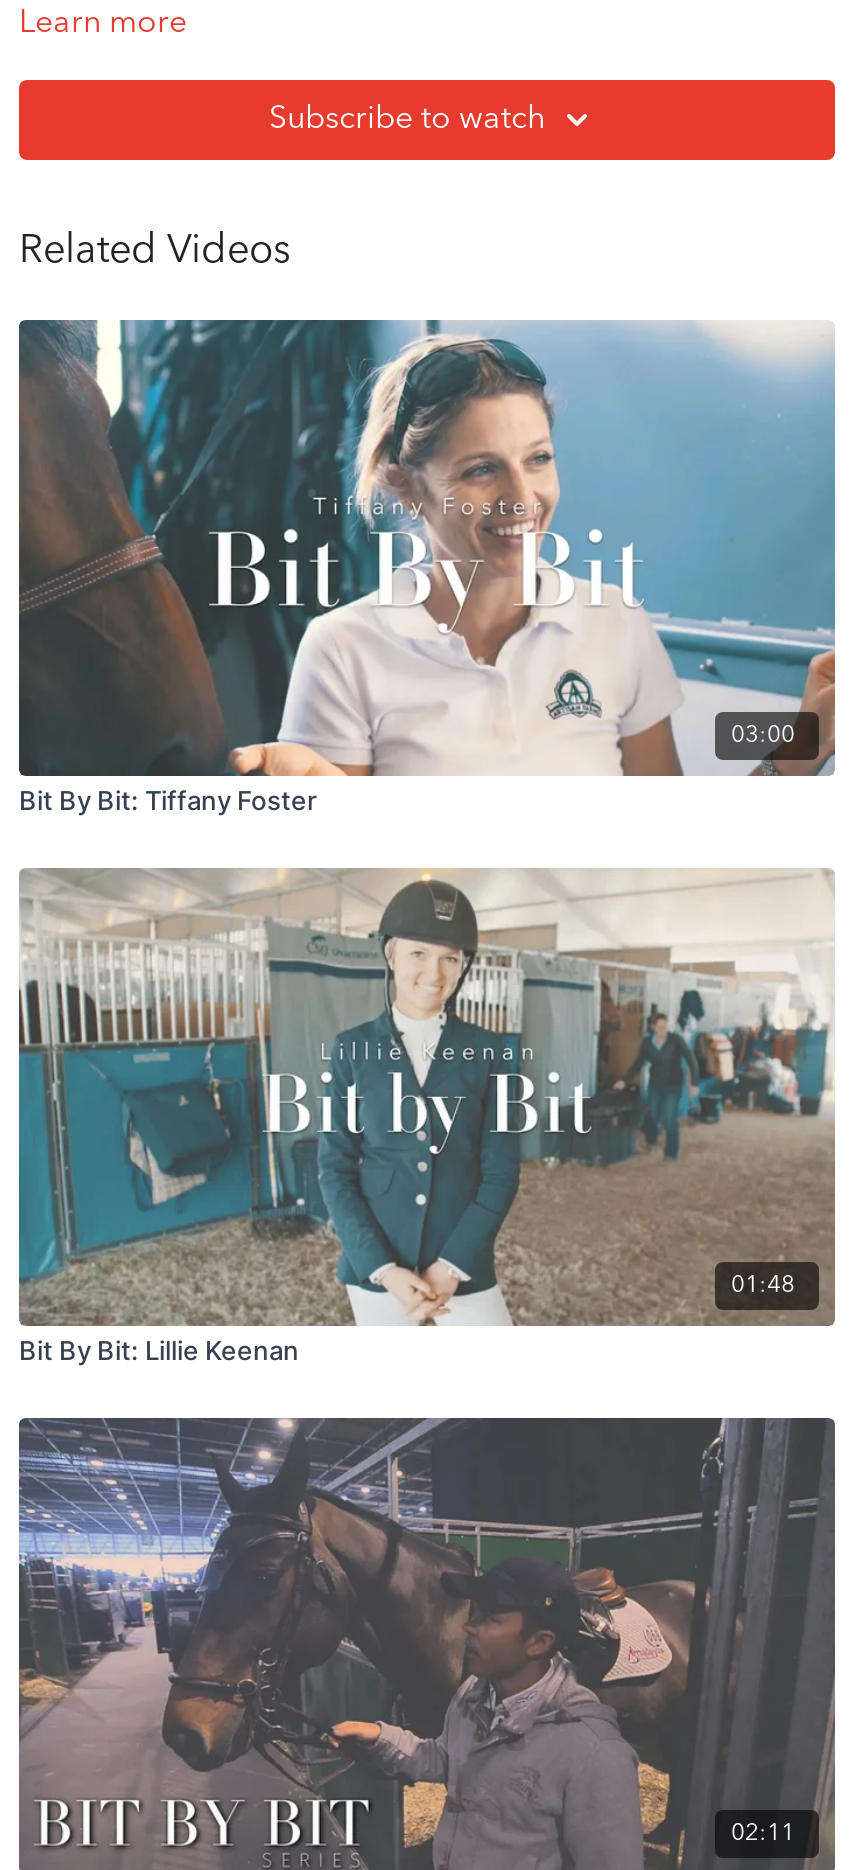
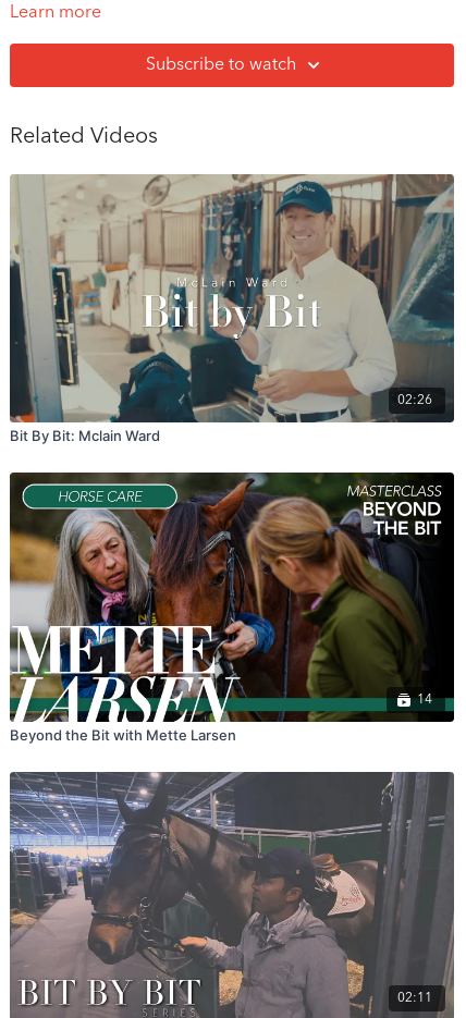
[19,318,837,778] [image] | 03:00 -> [10,173,455,424] [image] | 02:26
[19,785,317,817] Bit By Bit: Tiffany Foster -> [10,427,160,445] Bit By Bit: Mclain Ward
[17,868,837,1328] [image] | 01:48 -> [9,471,455,723] [image] | 14
[19,1334,299,1366] Bit By Bit: Lillie Keenan -> [10,726,236,744] Beyond the Bit with Mette Larsen

